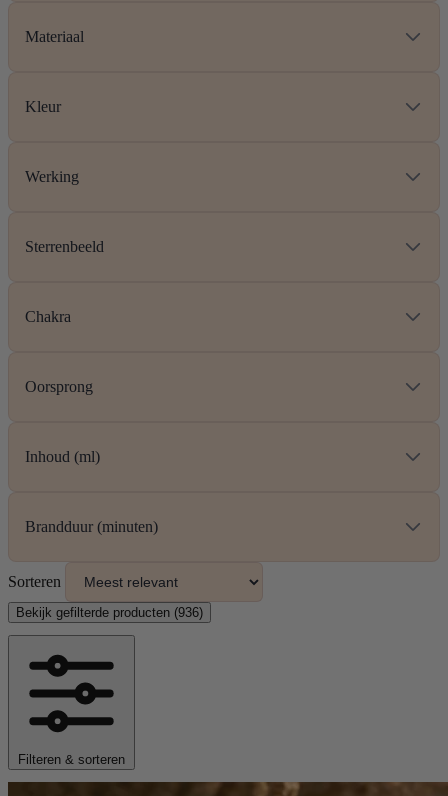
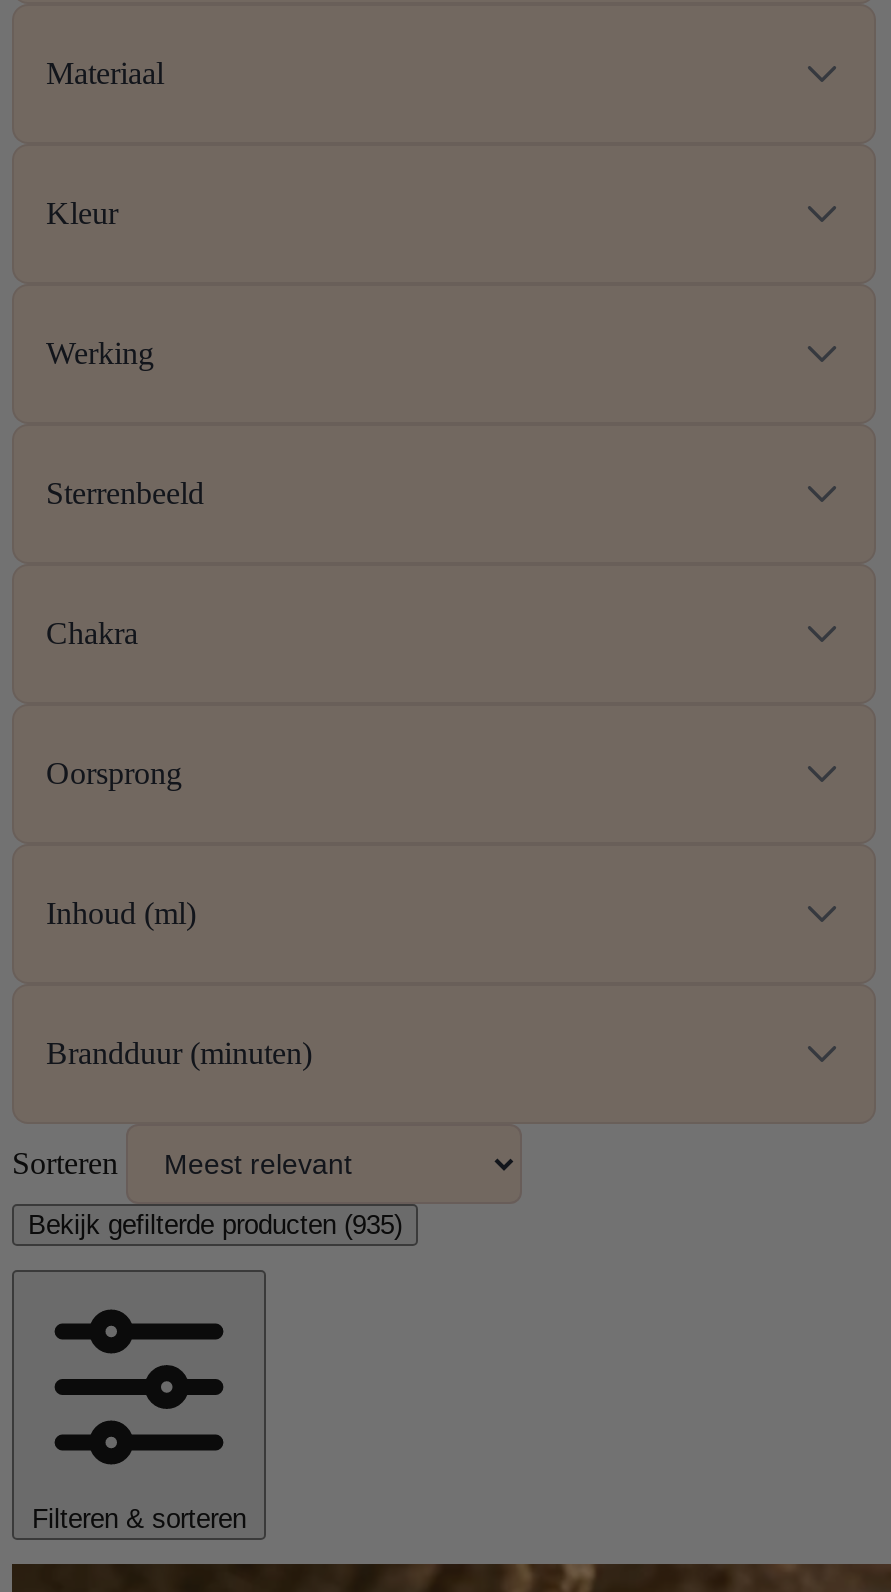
[16,605,203,620] Bekijk gefilterde producten (936) -> [28,1210,402,1240] Bekijk gefilterde producten (935)

